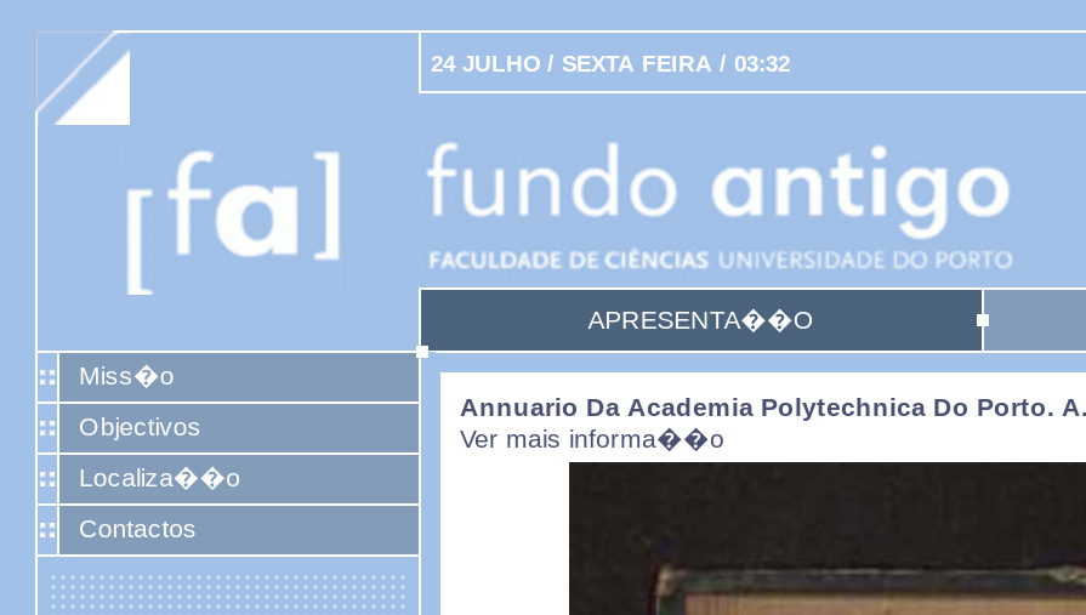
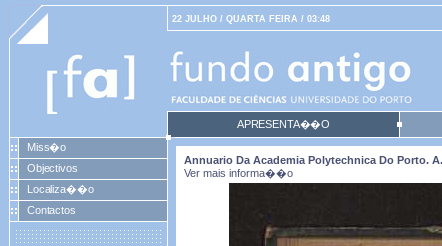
[431,52,790,76] 24 JULHO / SEXTA FEIRA / 03:32 -> [172,14,330,24] 22 JULHO / QUARTA FEIRA / 03:48

